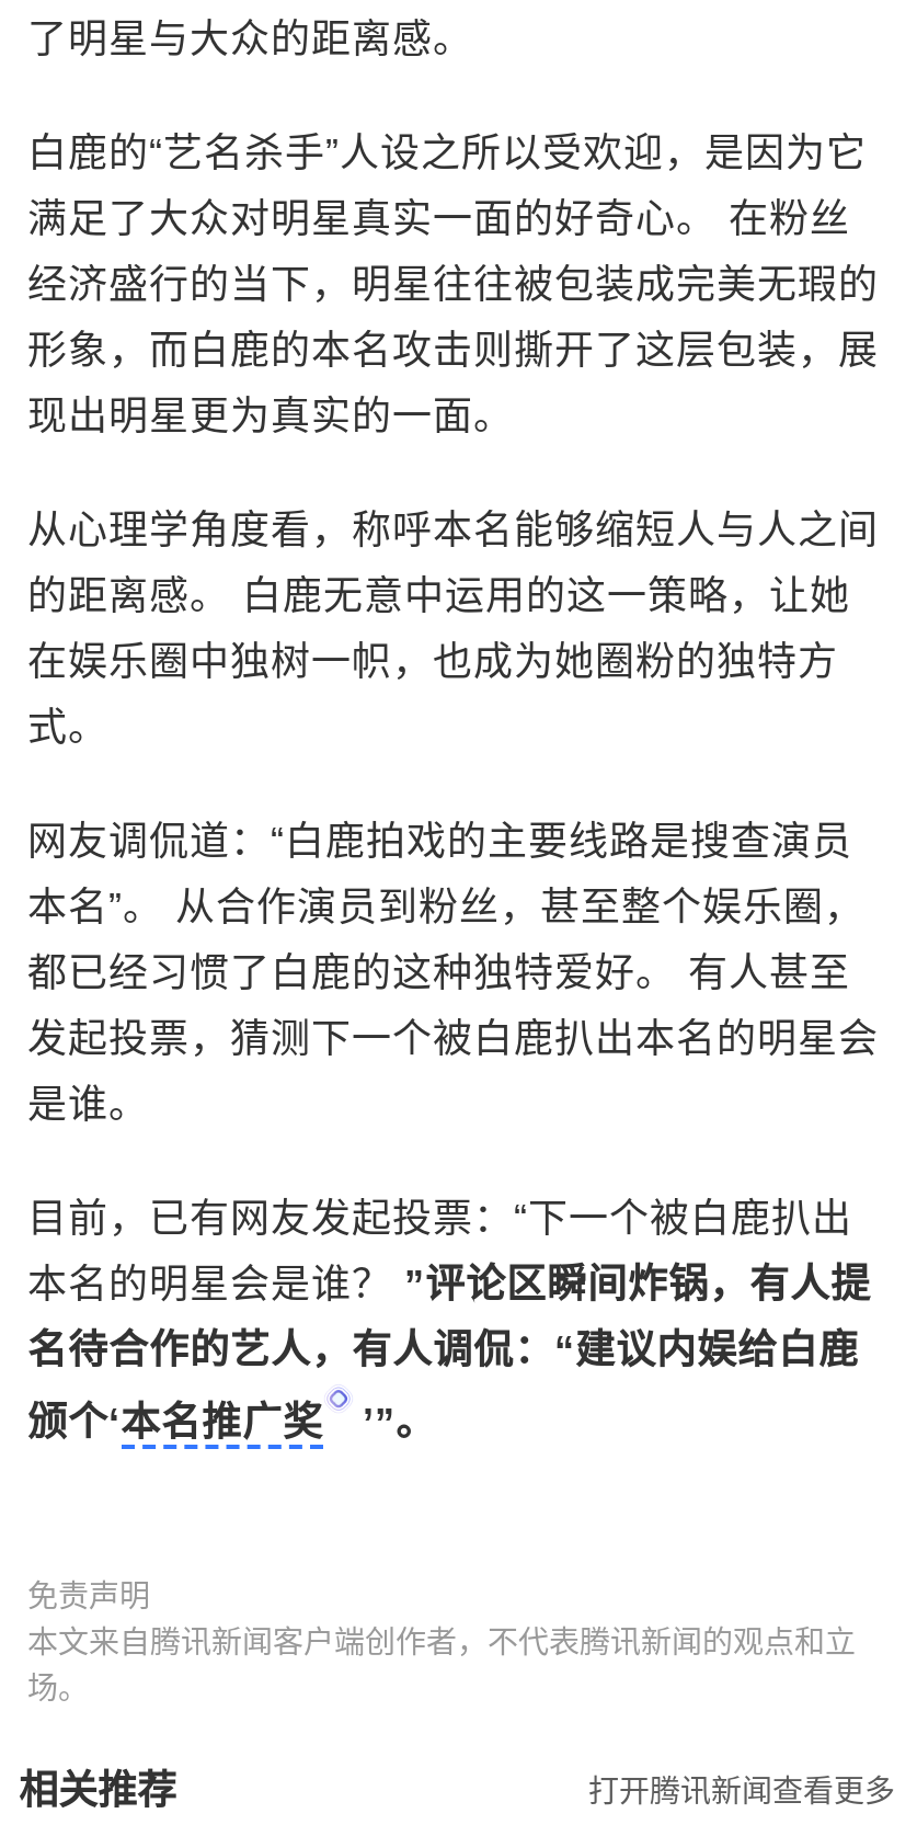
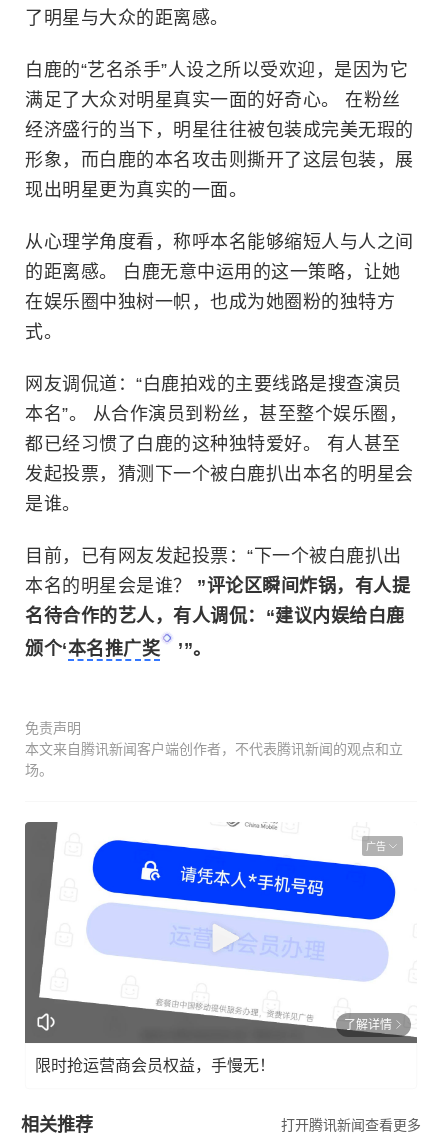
none -> [24,821,418,1044] [image] | 广告
none -> [35,1018,392,1074] 了解详情 | 限时抢运营商会员权益，手慢无！

